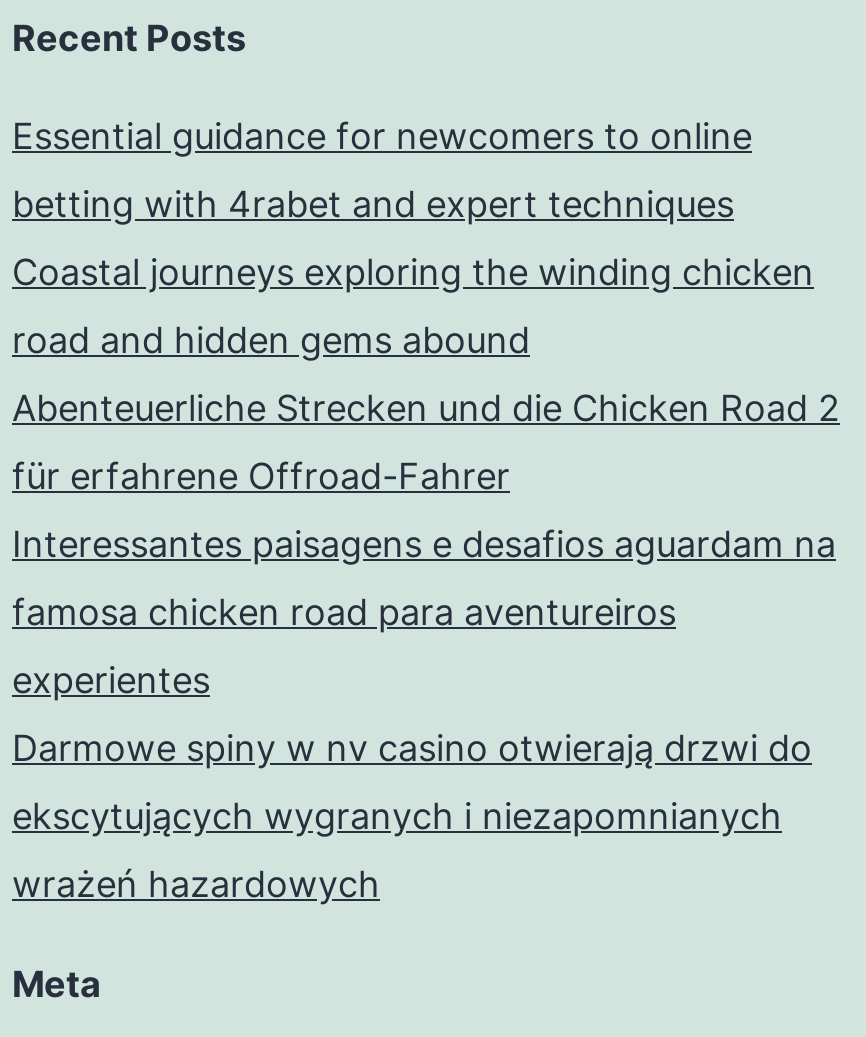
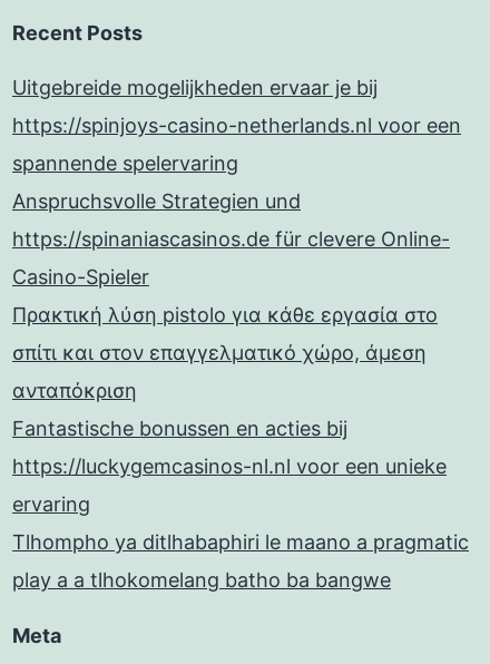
[12,116,840,906] Essential guidance for newcomers to online | betting with 4rabet and expert techniques | Coastal journeys exploring the winding chicken | road and hidden gems abound | Abenteuerliche Strecken und die Chicken Road 2 | für erfahrene Offroad-Fahrer | Interessantes paisagens e desafios aguardam na | famosa chicken road para aventureiros | experientes | Darmowe spiny w nv casino otwierają drzwi do | ekscytujących wygranych i niezapomnianych | wrażeń hazardowych -> [12,76,469,592] Uitgebreide mogelijkheden ervaar je bij | https://spinjoys-casino-netherlands.nl voor een | spannende spelervaring | Anspruchsvolle Strategien und | https://spinaniascasinos.de für clevere Online- | Casino-Spieler | Πρακτική λύση pistolo για κάθε εργασία στο | σπίτι και στον επαγγελματικό χώρο, άμεση | ανταπόκριση | Fantastische bonussen en acties bij | https://luckygemcasinos-nl.nl voor een unieke | ervaring | Tlhompho ya ditlhabaphiri le maano a pragmatic | play a a tlhokomelang batho ba bangwe

